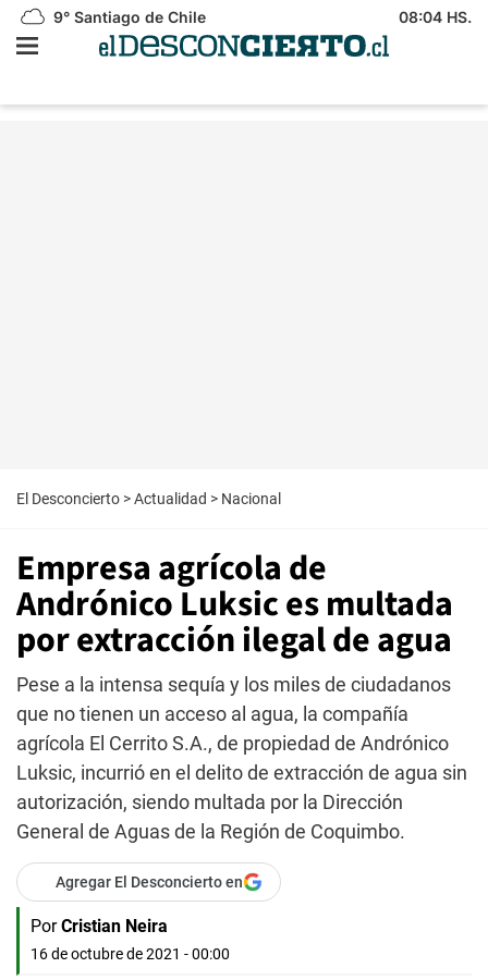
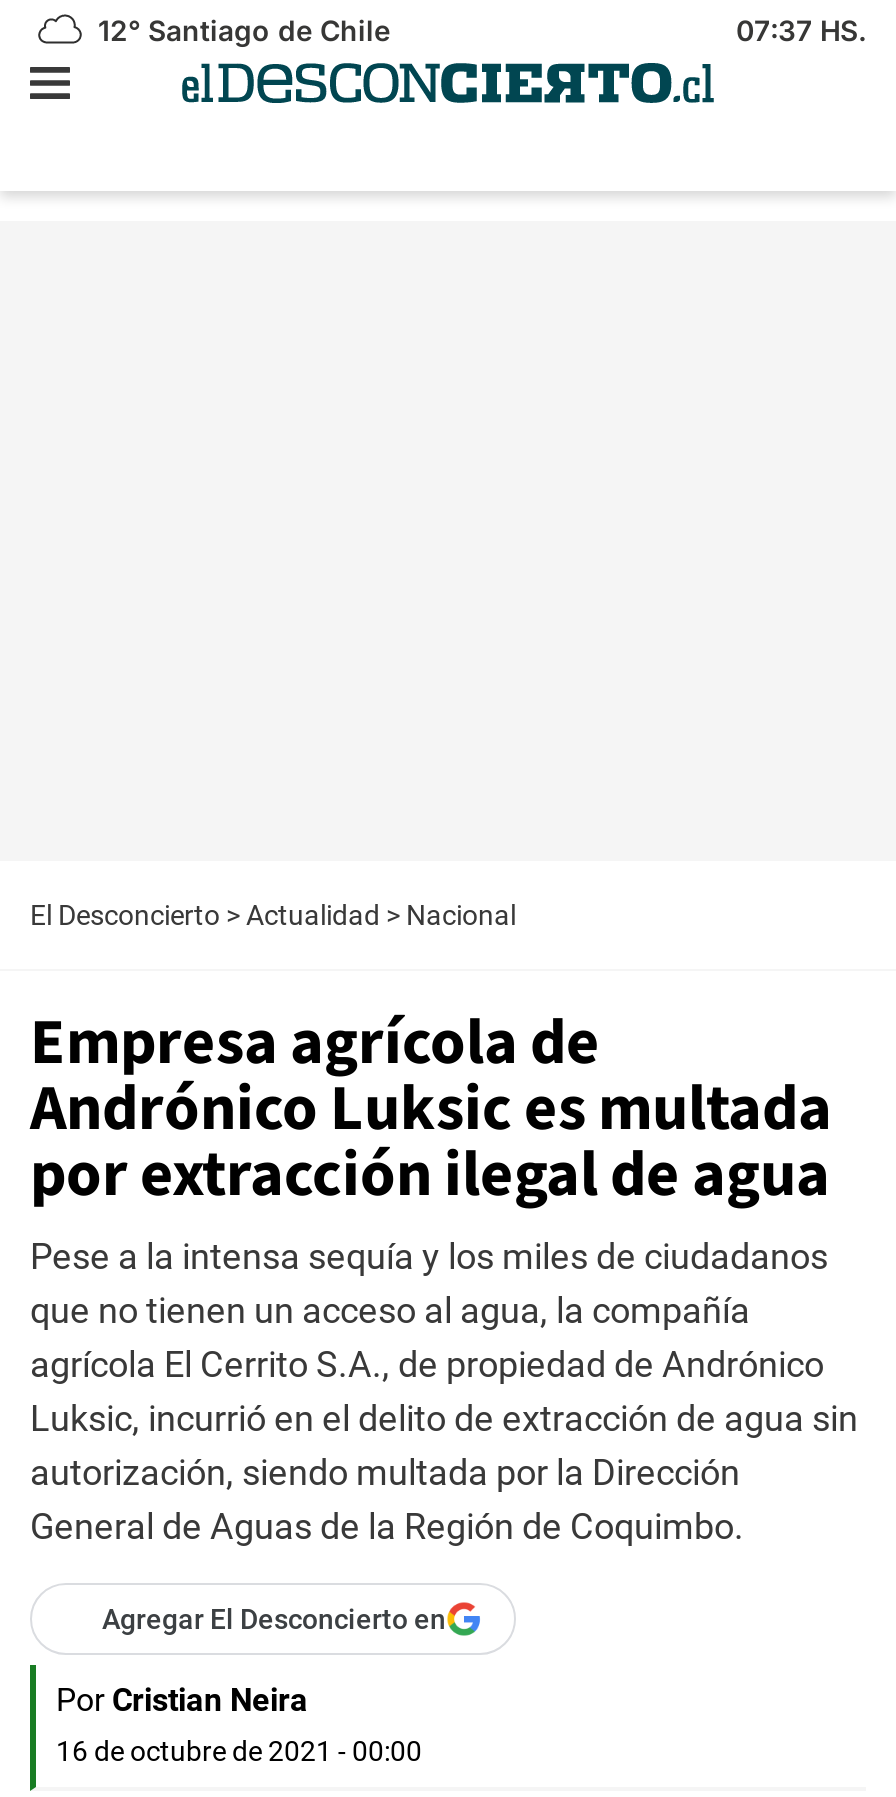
[49,8,206,26] 9° Santiago de Chile -> [90,13,390,47] 12° Santiago de Chile
[399,8,472,26] 08:04 HS. -> [736,13,866,47] 07:37 HS.

